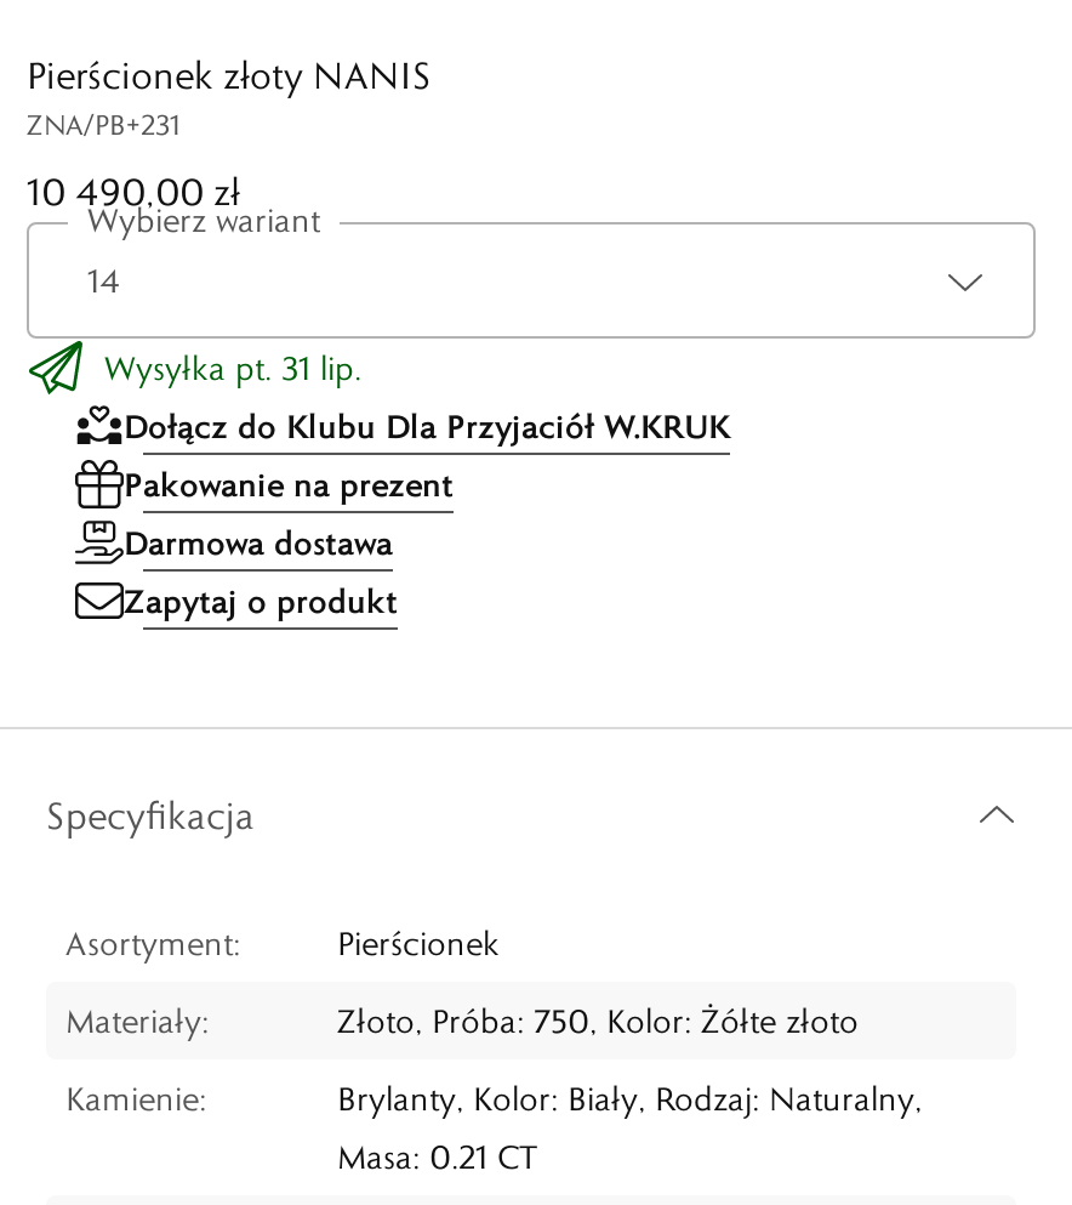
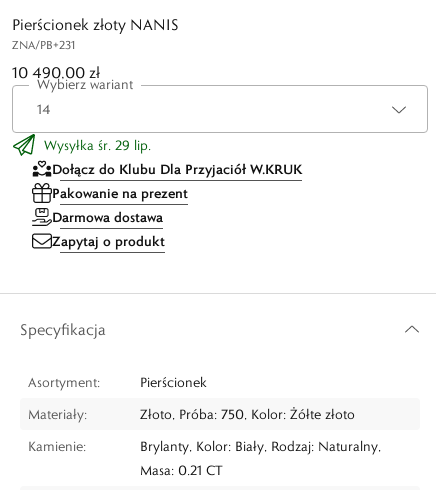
[104,346,361,390] Wysyłka pt. 31 lip. -> [44,136,151,154] Wysyłka śr. 29 lip.

